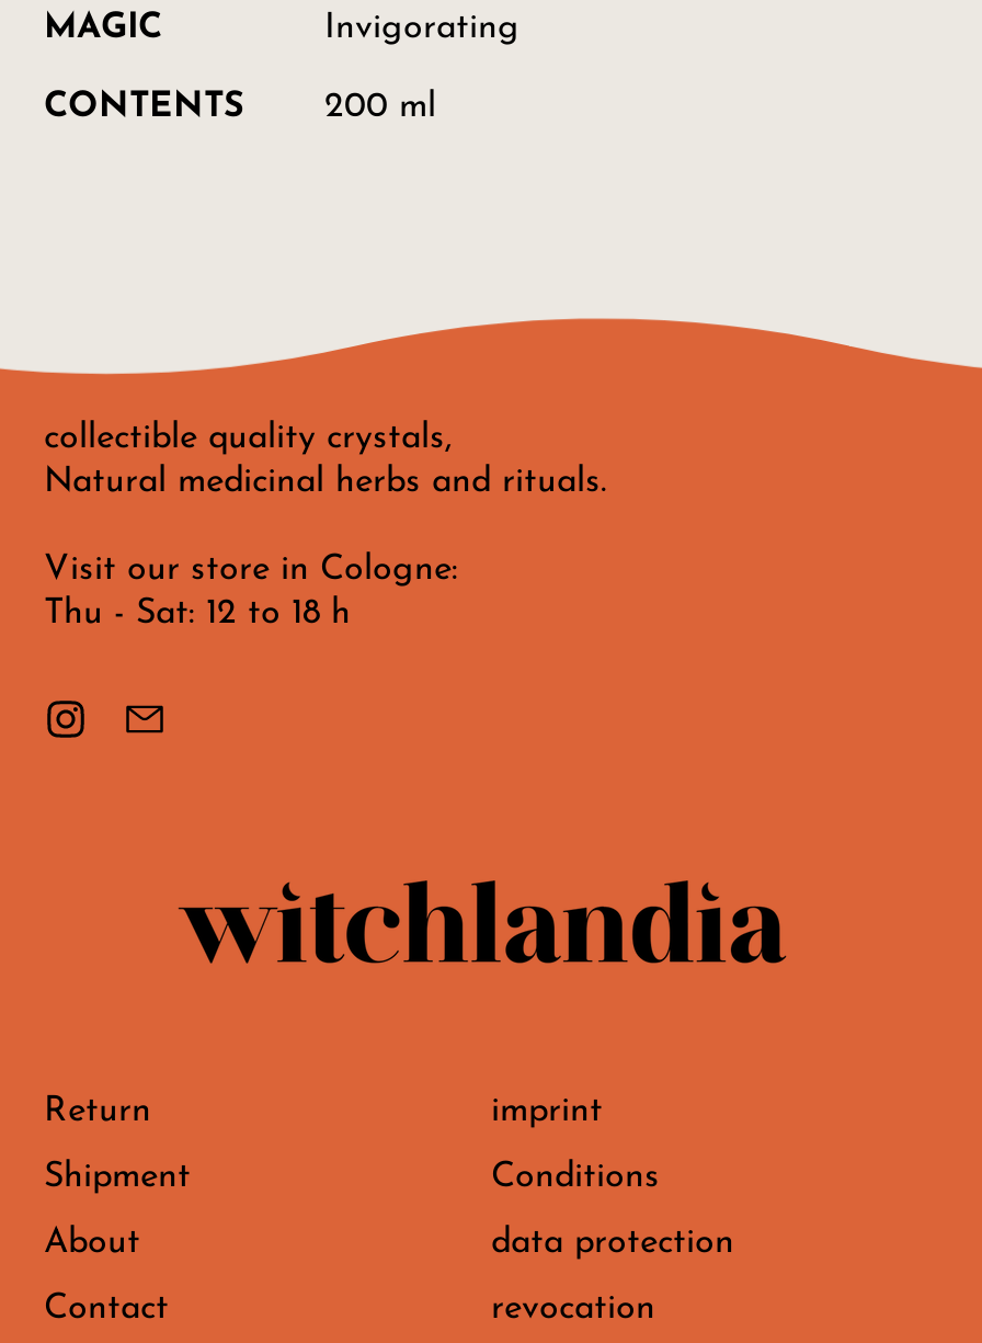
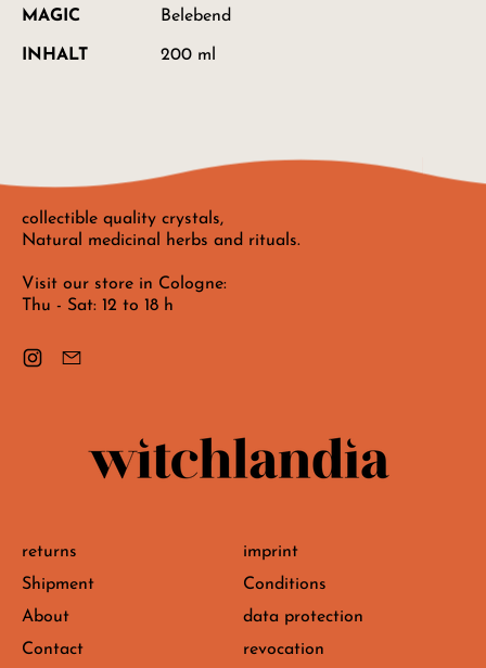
[324,11,519,46] Invigorating -> [161,8,231,25] Belebend
[44,90,243,125] CONTENTS -> [22,47,88,64] INHALT
[44,1095,151,1130] Return -> [22,544,77,561] returns

